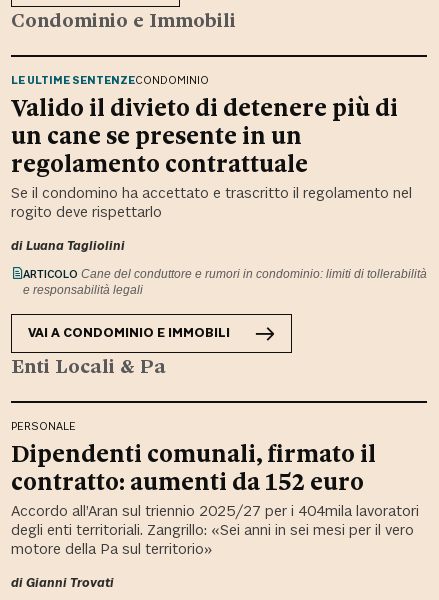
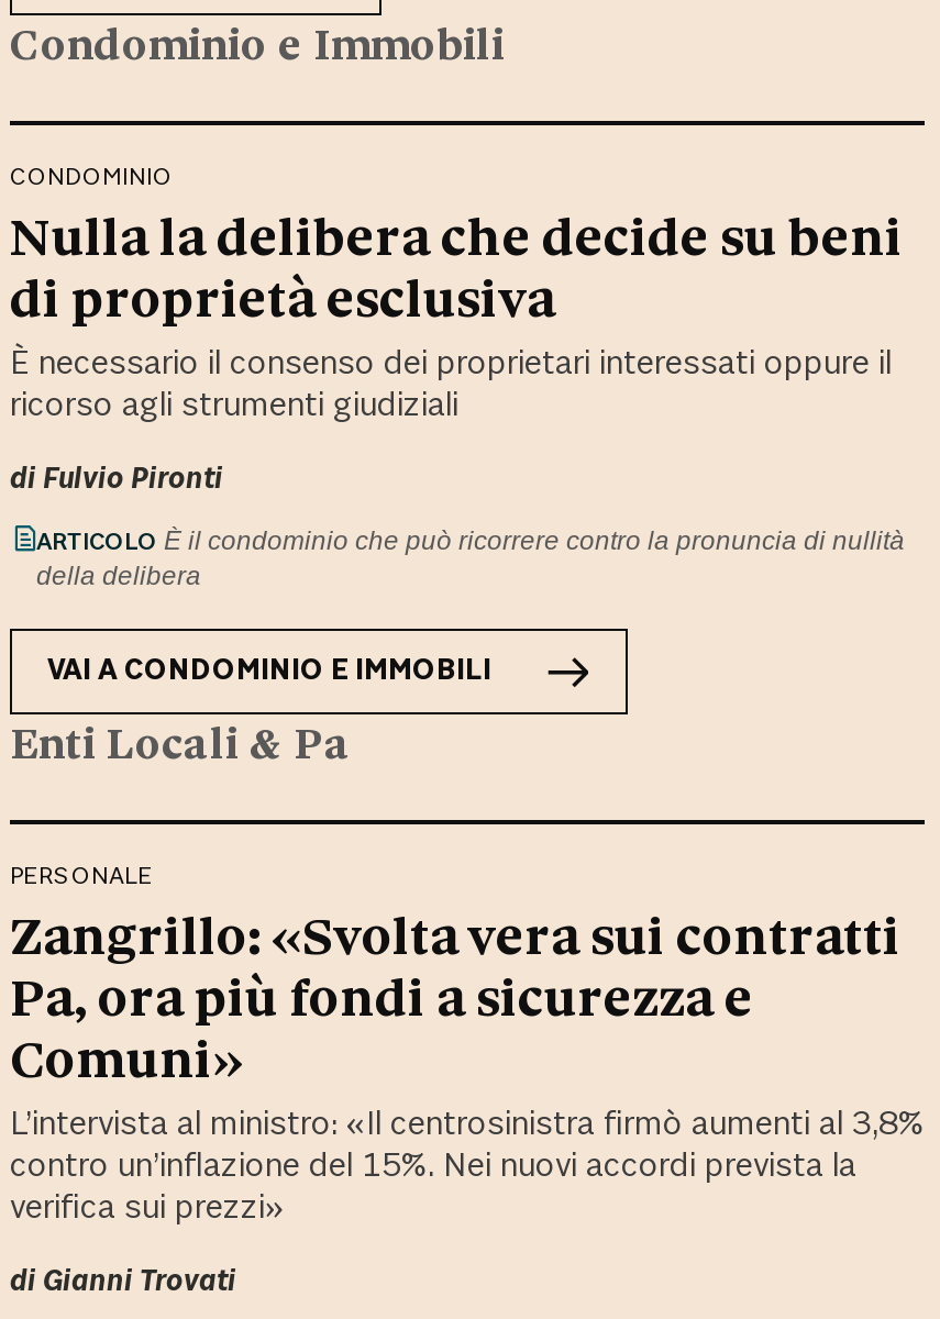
[11,73,412,222] LE ULTIME SENTENZECONDOMINIO | Valido il divieto di detenere più di | un cane se presente in un | regolamento contrattuale | Se il condomino ha accettato e trascritto il regolamento nel | rogito deve rispettarlo -> [10,160,903,427] CONDOMINIO | Nulla la delibera che decide su beni | di proprietà esclusiva | È necessario il consenso dei proprietari interessati oppure il | ricorso agli strumenti giudiziali
[11,238,125,254] di Luana Tagliolini -> [10,462,223,497] di Fulvio Pironti
[23,267,427,297] ARTICOLO Cane del conduttore e rumori in condominio: limiti di tollerabilità | e responsabilità legali -> [36,526,905,592] ARTICOLO È il condominio che può ricorrere contro la pronuncia di nullità | della delibera
moved [11,325,230,434] -> [10,653,491,892]: VAI A CONDOMINIO E IMMOBILI | Enti Locali & Pa | PERSONALE
[11,435,419,559] Dipendenti comunali, firmato il | contratto: aumenti da 152 euro | Accordo all’Aran sul triennio 2025/27 per i 404mila lavoratori | degli enti territoriali. Zangrillo: «Sei anni in sei mesi per il vero | motore della Pa sul territorio» -> [10,895,925,1229] Zangrillo: «Svolta vera sui contratti | Pa, ora più fondi a sicurezza e | Comuni» | L’intervista al ministro: «Il centrosinistra firmò aumenti al 3,8% | contro un’inflazione del 15%. Nei nuovi accordi prevista la | verifica sui prezzi»

